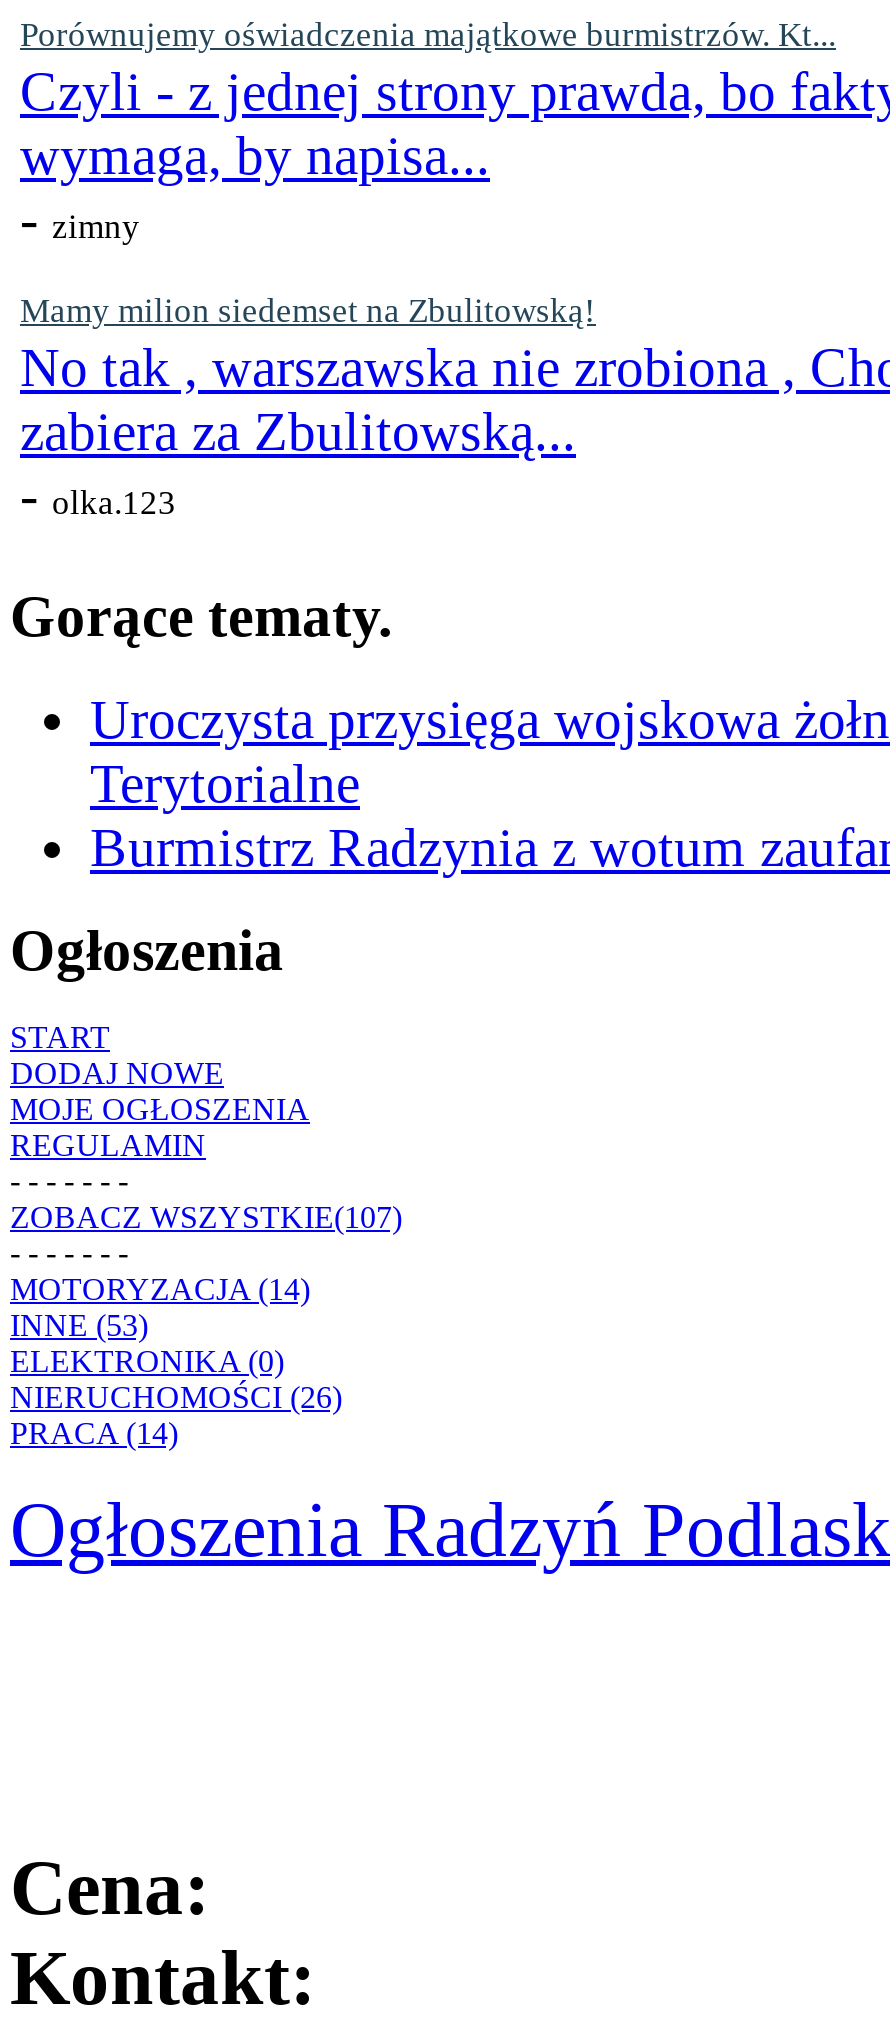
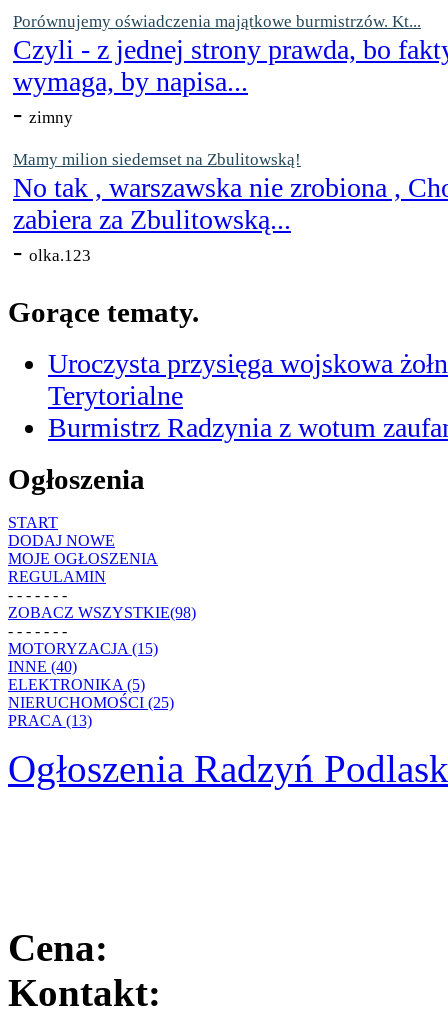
[10,1201,402,1235] ZOBACZ WSZYSTKIE(107) -> [8,604,196,621] ZOBACZ WSZYSTKIE(98)
[10,1273,310,1307] MOTORYZACJA (14) -> [8,640,158,657] MOTORYZACJA (15)
[10,1309,148,1343] INNE (53) -> [8,658,77,675] INNE (40)
[10,1345,284,1379] ELEKTRONIKA (0) -> [8,676,145,693] ELEKTRONIKA (5)
[10,1381,342,1415] NIERUCHOMOŚCI (26) -> [8,694,174,711] NIERUCHOMOŚCI (25)
[10,1417,178,1451] PRACA (14) -> [8,712,92,729] PRACA (13)

